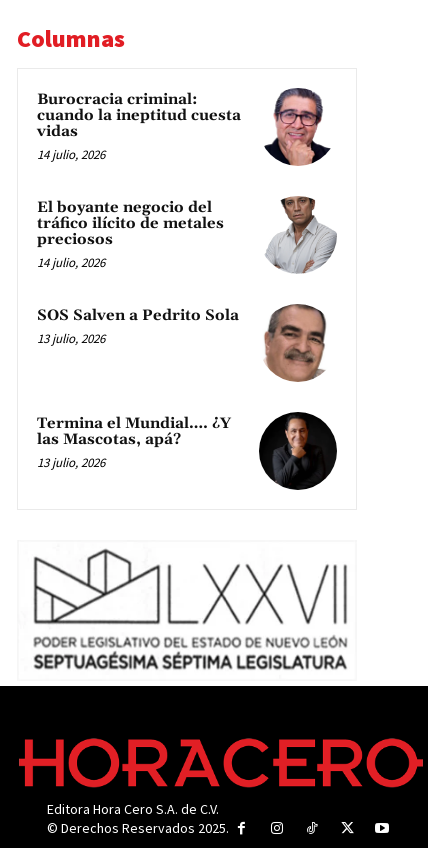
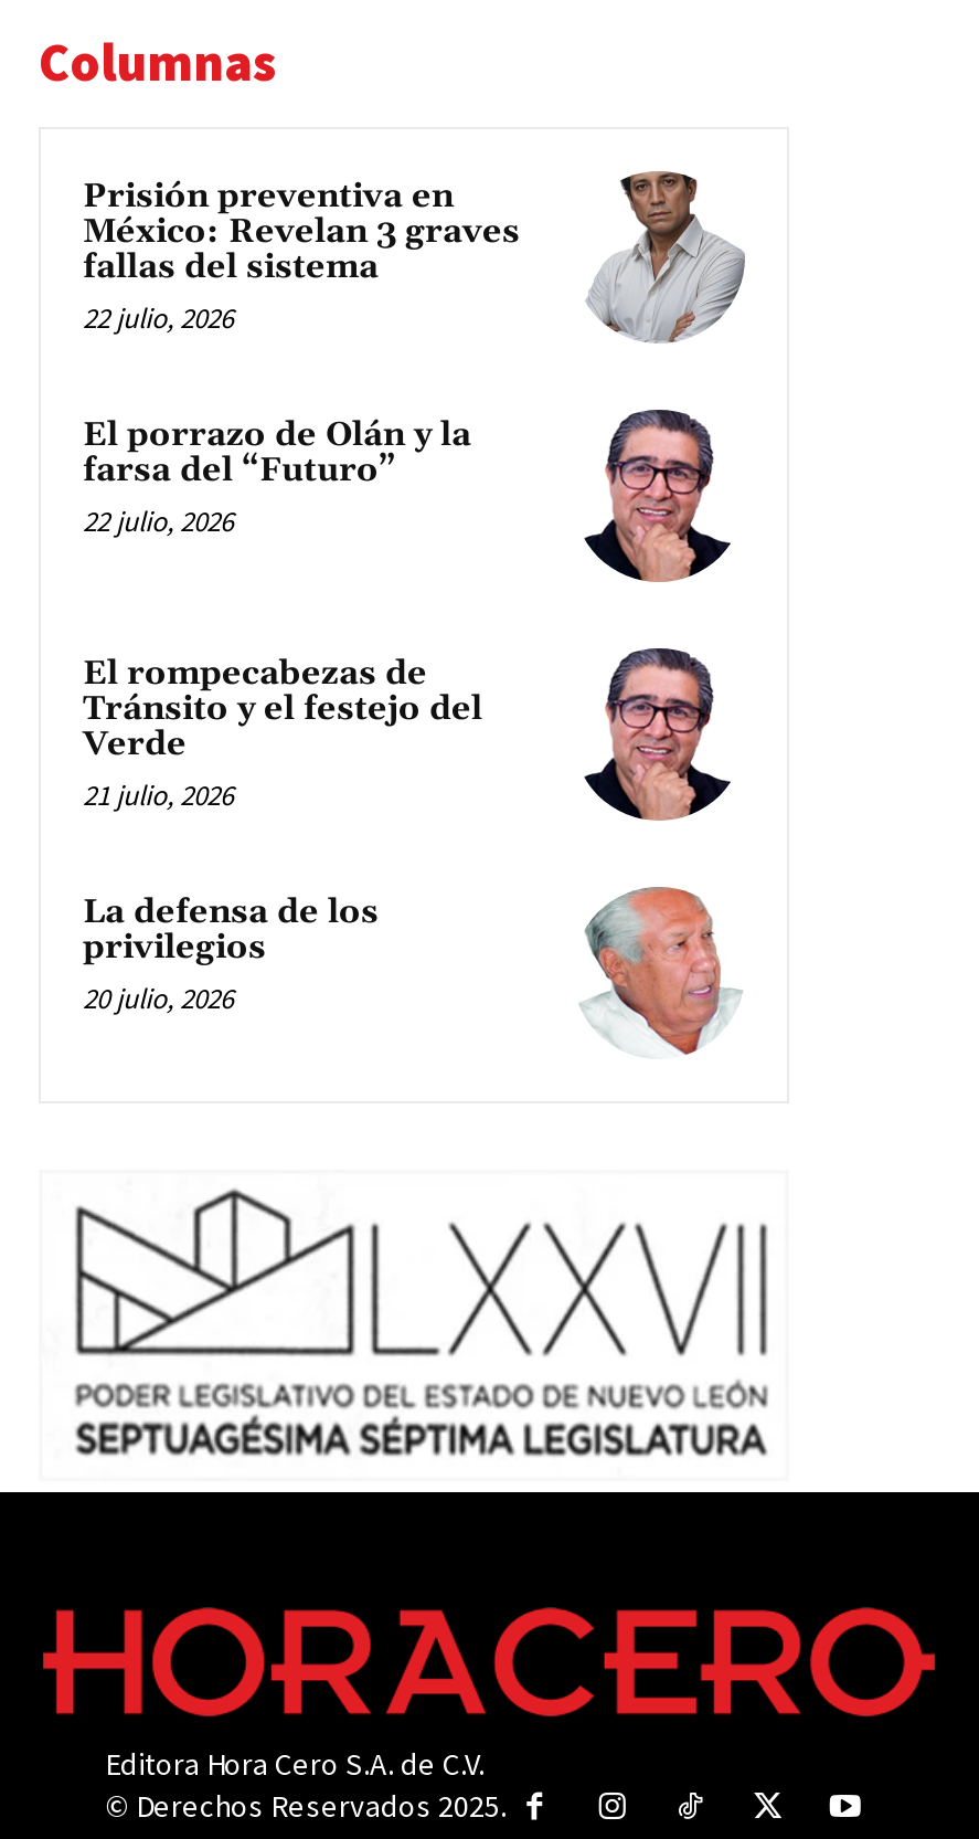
[37,90,241,163] Burocracia criminal: | cuando la ineptitud cuesta | vidas | 14 julio, 2026 -> [83,176,520,338] Prisión preventiva en | México: Revelan 3 graves | fallas del sistema | 22 julio, 2026
moved [264,87,337,166] -> [584,408,743,582]: [image]
[37,198,224,271] El boyante negocio del | tráfico ilícito de metales | preciosos | 14 julio, 2026 -> [83,415,471,541] El porrazo de Olán y la | farsa del “Futuro” | 22 julio, 2026
moved [266,196,338,274] -> [588,171,747,344]: [image]
[37,306,239,347] SOS Salven a Pedrito Sola | 13 julio, 2026 -> [83,653,482,815] El rompecabezas de | Tránsito y el festejo del | Verde | 21 julio, 2026
[263,304,329,381] [image] -> [584,648,732,821] [image]
[37,414,231,471] Termina el Mundial…. ¿Y | las Mascotas, apá? | 13 julio, 2026 -> [83,892,379,1018] La defensa de los | privilegios | 20 julio, 2026
[258,411,338,491] [image] -> [573,887,745,1059] [image]

